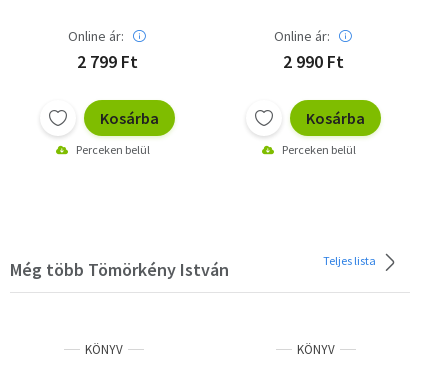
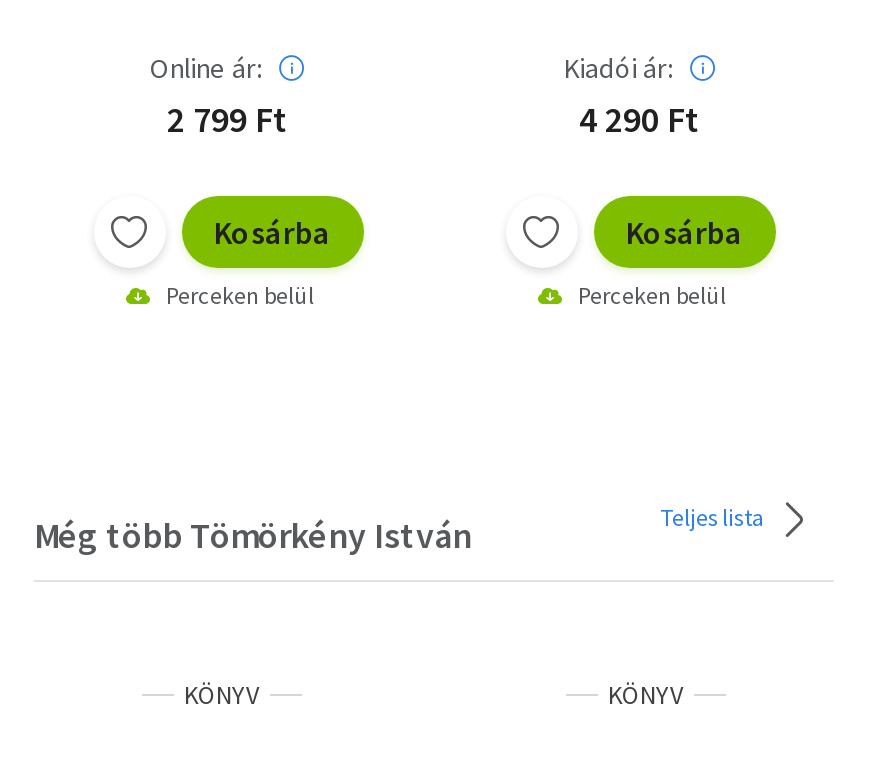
[274,27,343,73] Online ár: | 2 990 Ft -> [563,51,701,143] Kiadói ár: | 4 290 Ft

